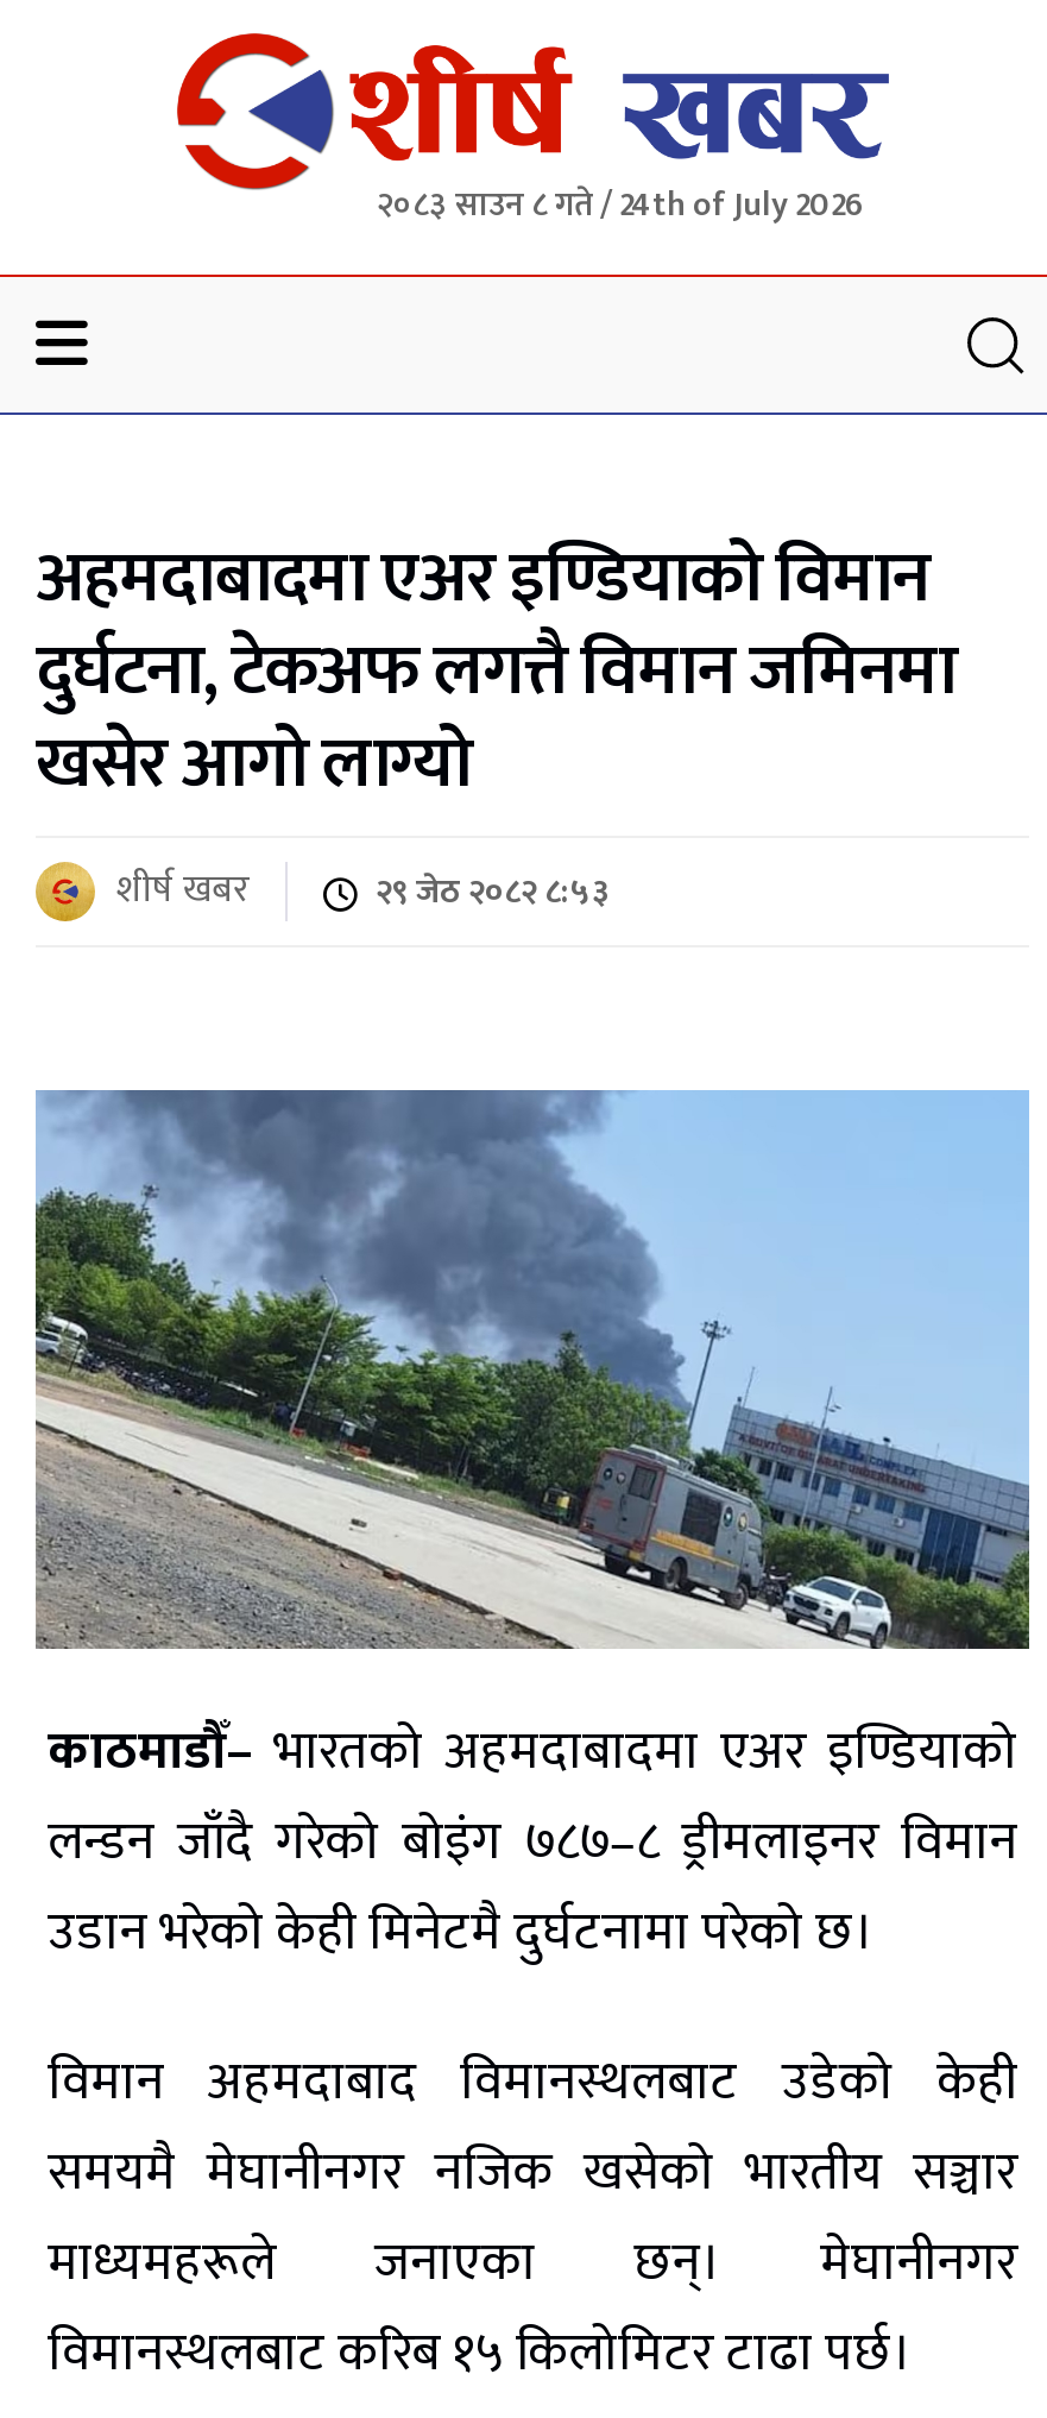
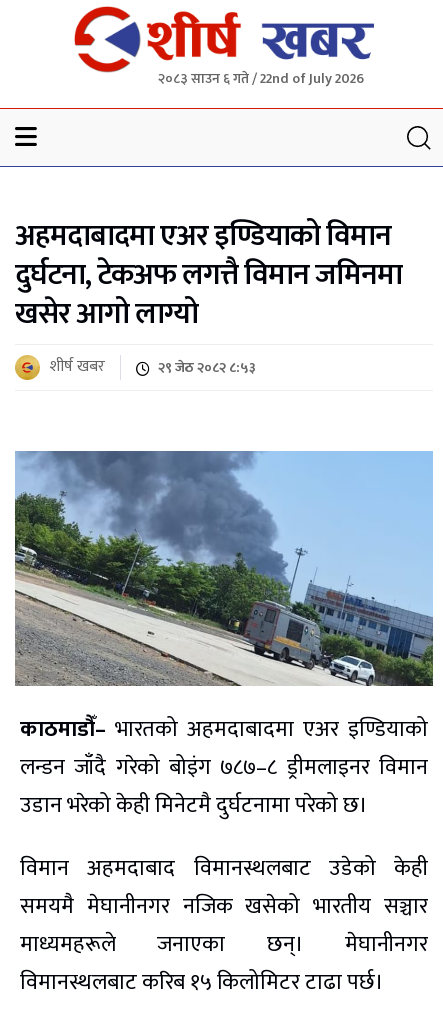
[377,177,864,232] २०८३ साउन ८ गते / 24th of July 2026 -> [158,67,364,90] २०८३ साउन ६ गते / 22nd of July 2026

